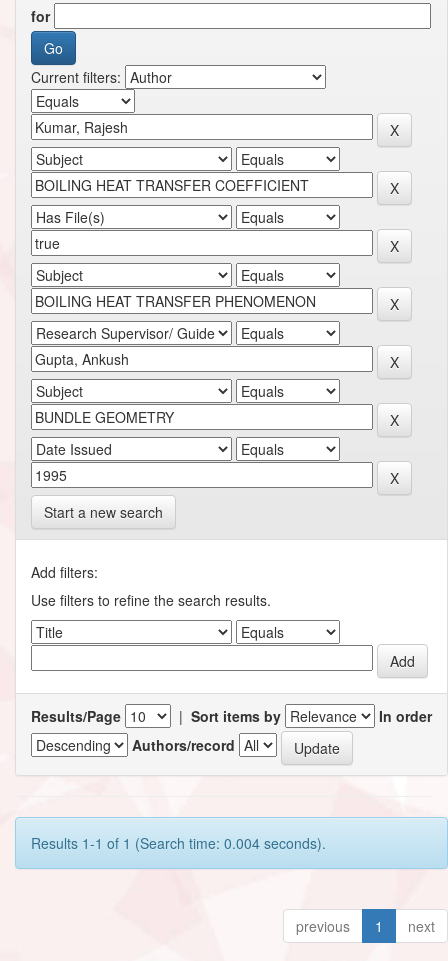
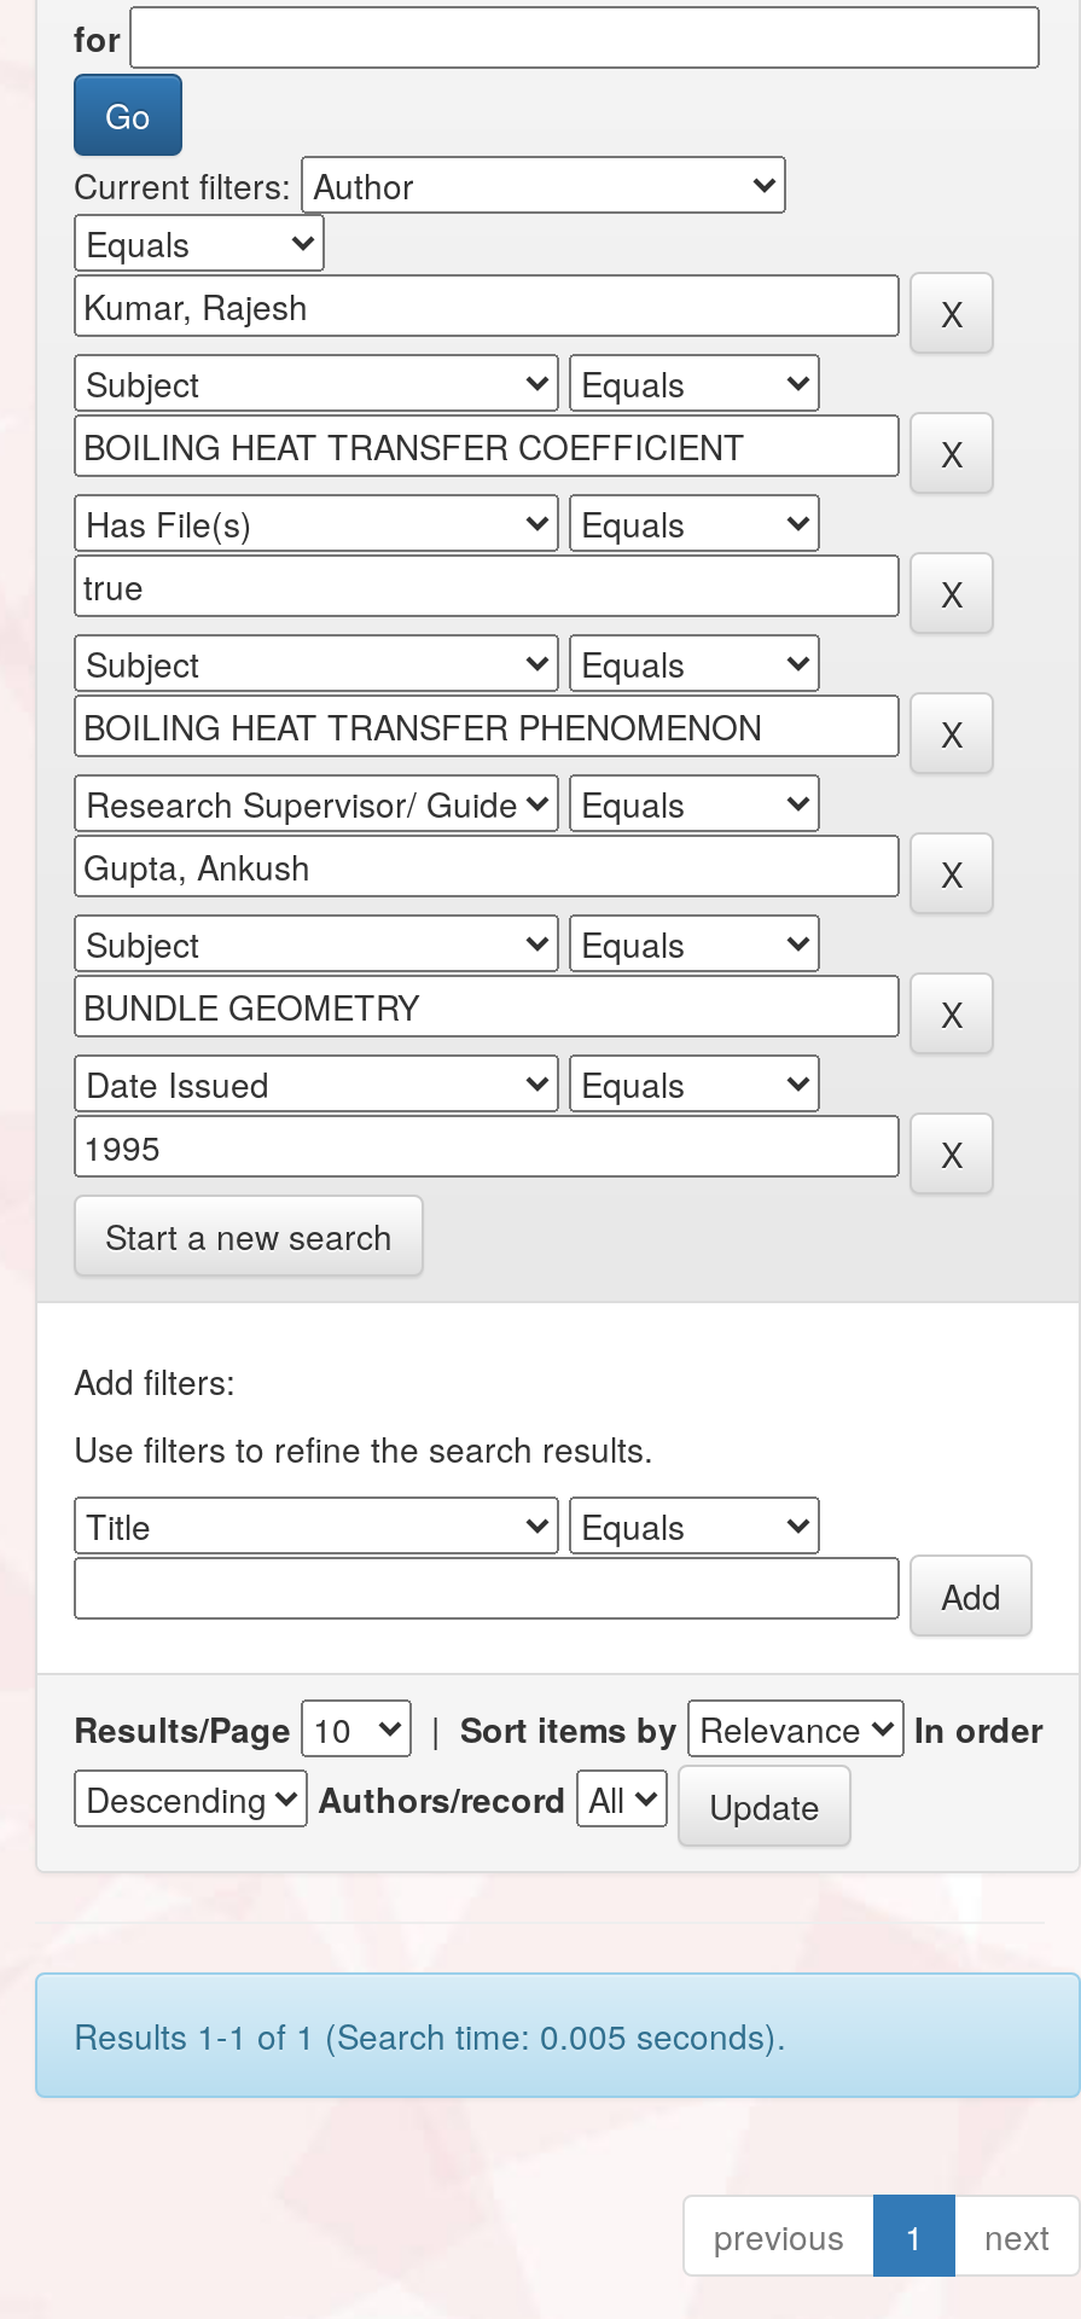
[31,832,326,852] Results 1-1 of 1 (Search time: 0.004 seconds). -> [74,2010,786,2058] Results 1-1 of 1 (Search time: 0.005 seconds).

